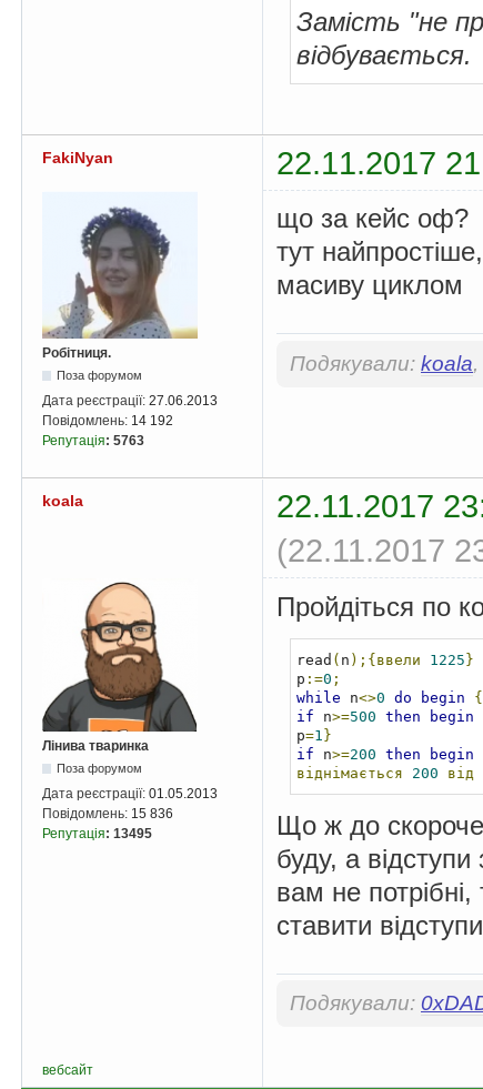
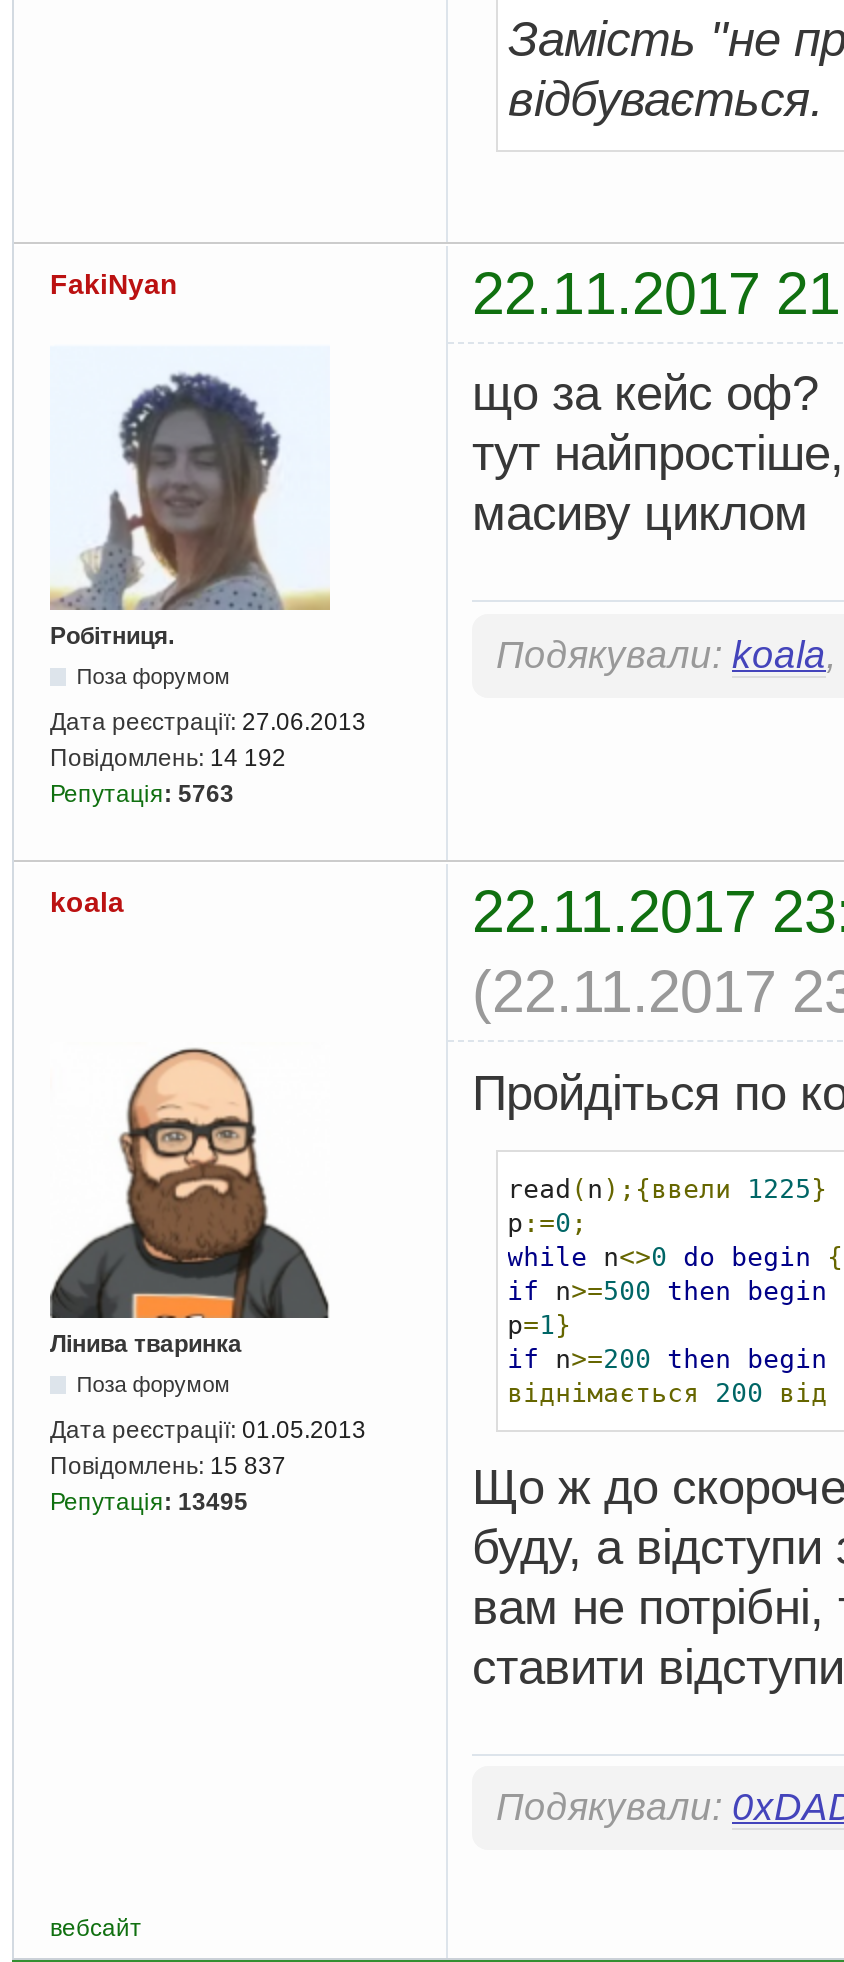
[42,806,173,822] Повідомлень: 15 836 -> [50,1453,286,1481] Повідомлень: 15 837

